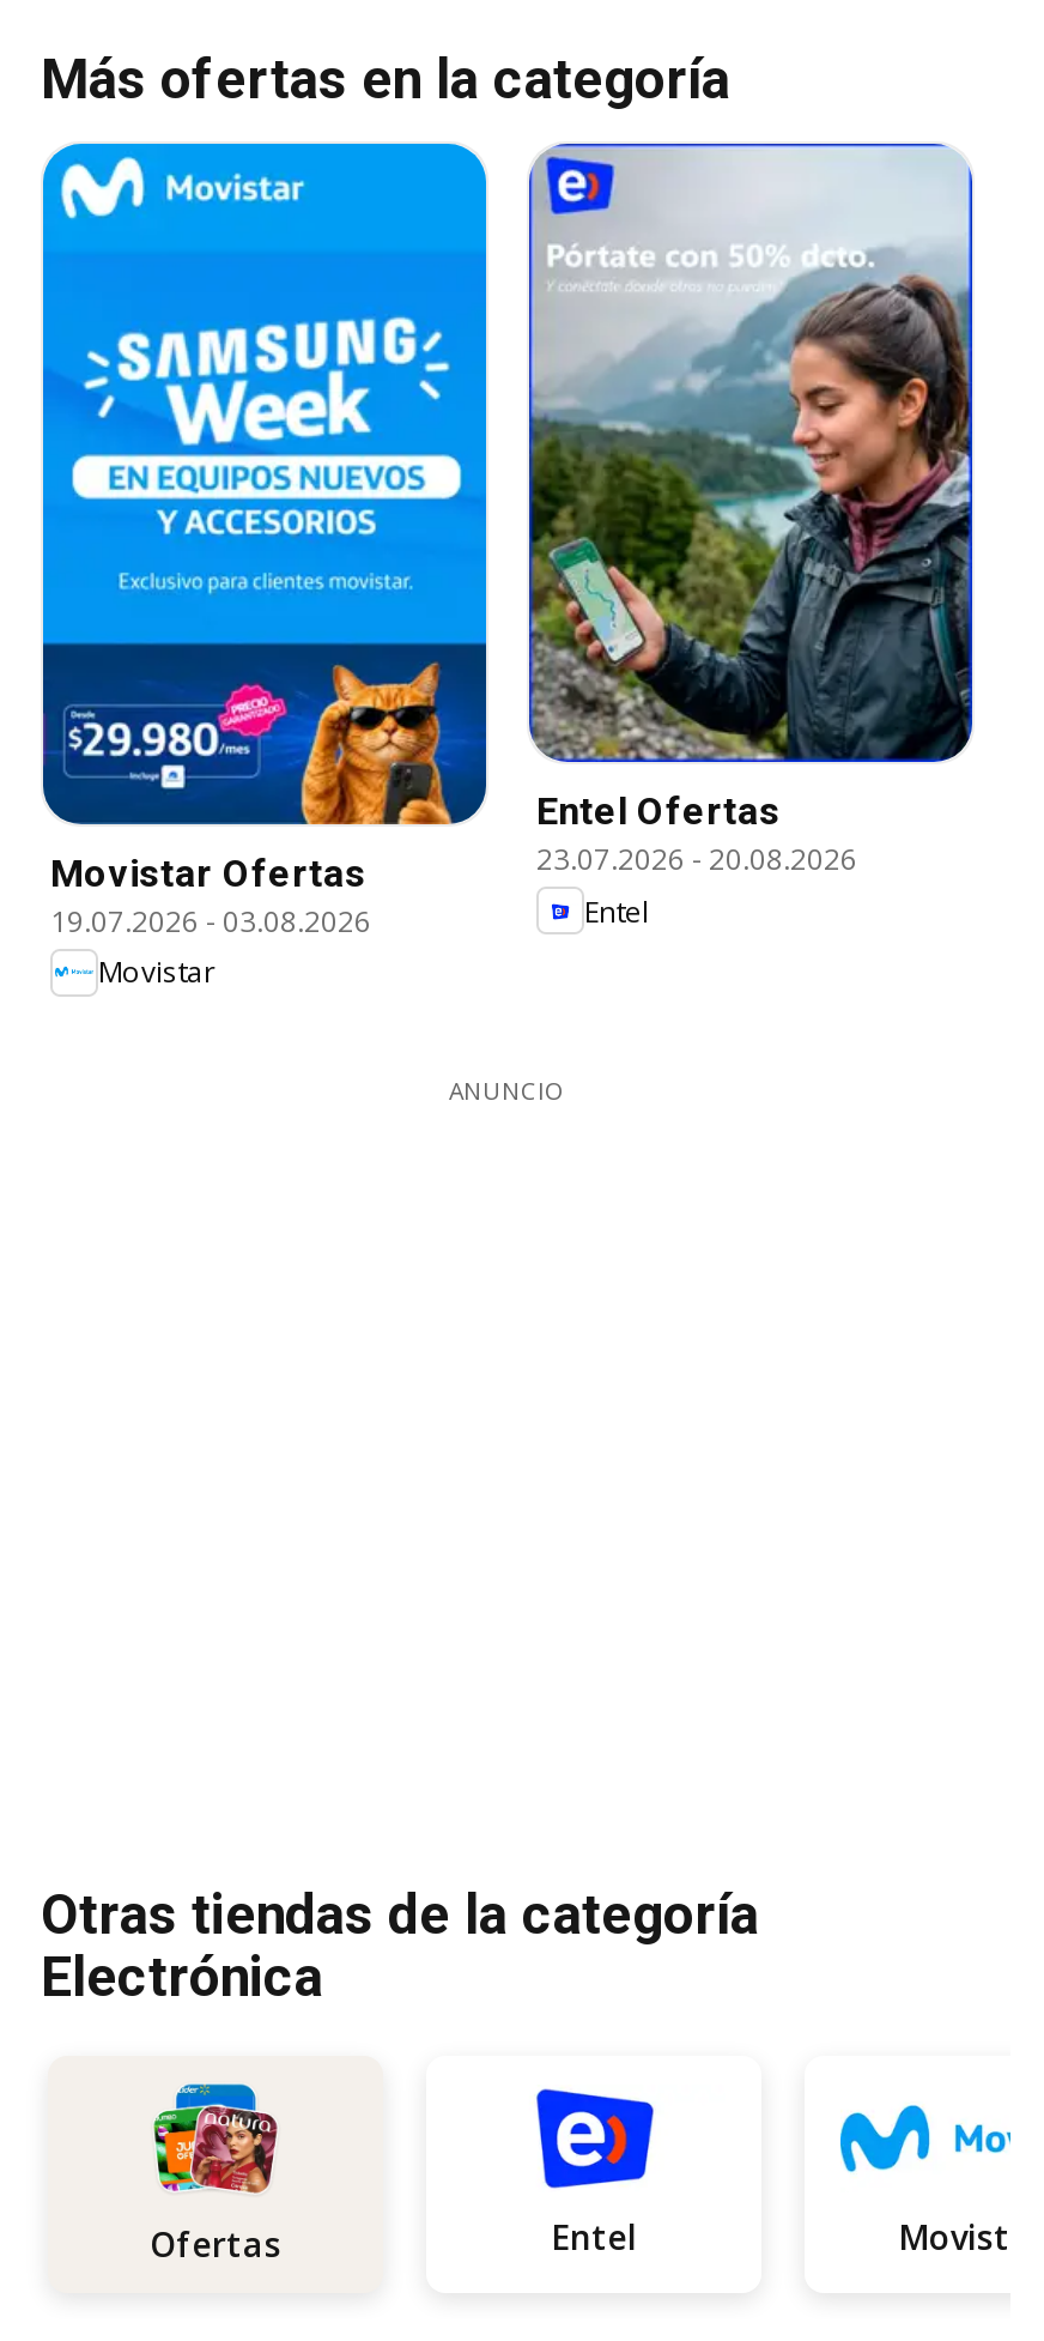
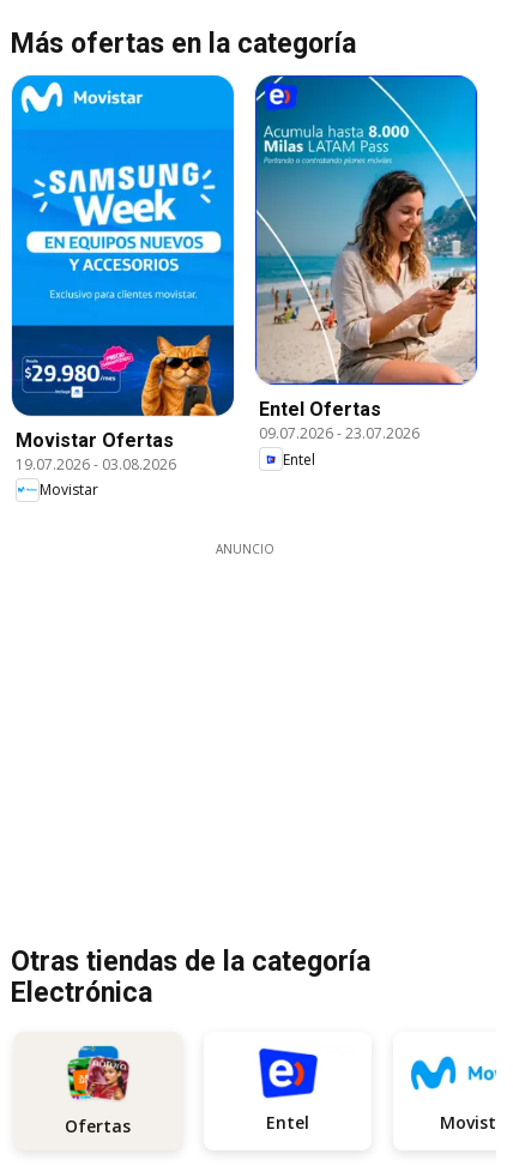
[529,144,972,880] [image] | 23.07.2026 - 20.08.2026 -> [255,75,477,444] [image] | 09.07.2026 - 23.07.2026

